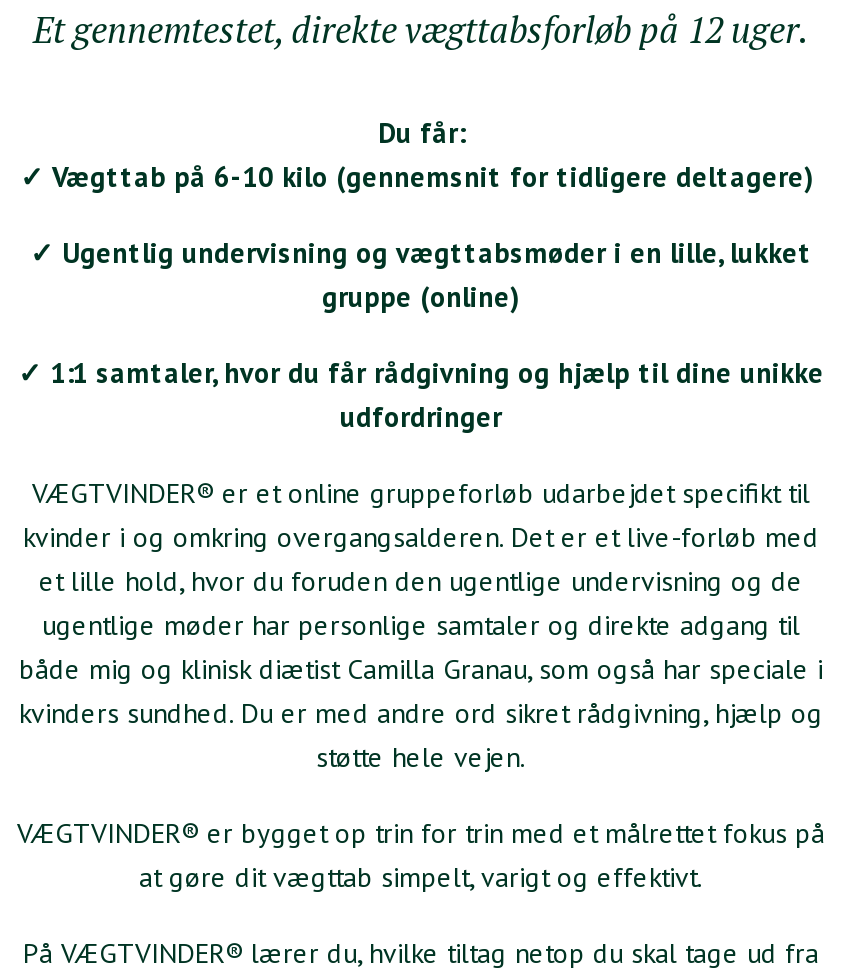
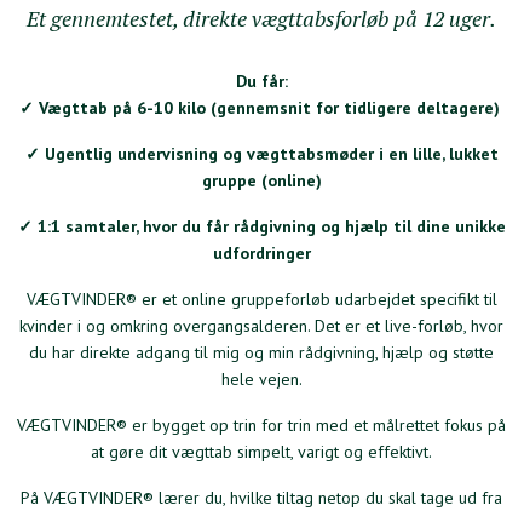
[19,520,823,776] kvinder i og omkring overgangsalderen. Det er et live-forløb med | et lille hold, hvor du foruden den ugentlige undervisning og de | ugentlige møder har personlige samtaler og direkte adgang til | både mig og klinisk diætist Camilla Granau, som også har speciale i | kvinders sundhed. Du er med andre ord sikret rådgivning, hjælp og | støtte hele vejen. -> [19,315,503,390] kvinder i og omkring overgangsalderen. Det er et live-forløb, hvor | du har direkte adgang til mig og min rådgivning, hjælp og støtte | hele vejen.

